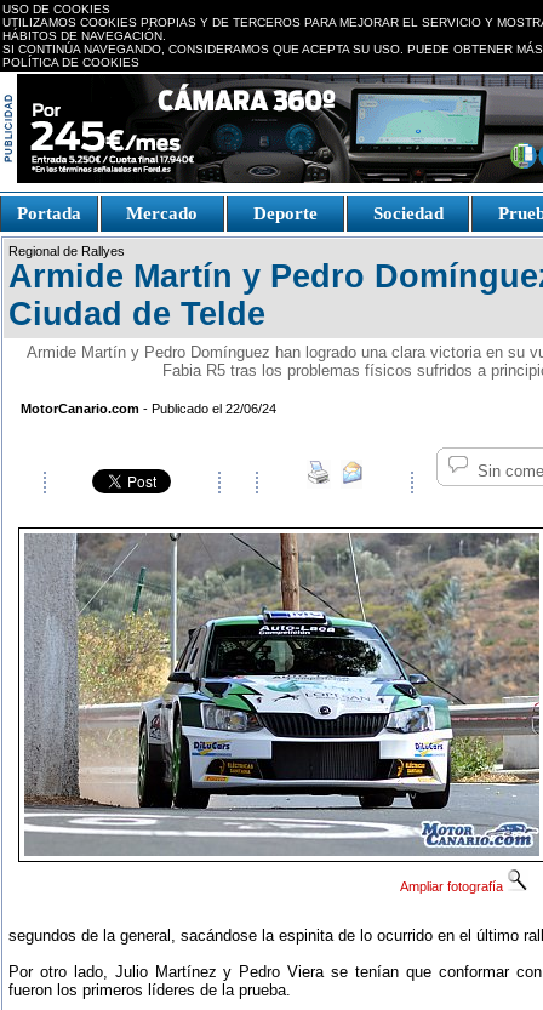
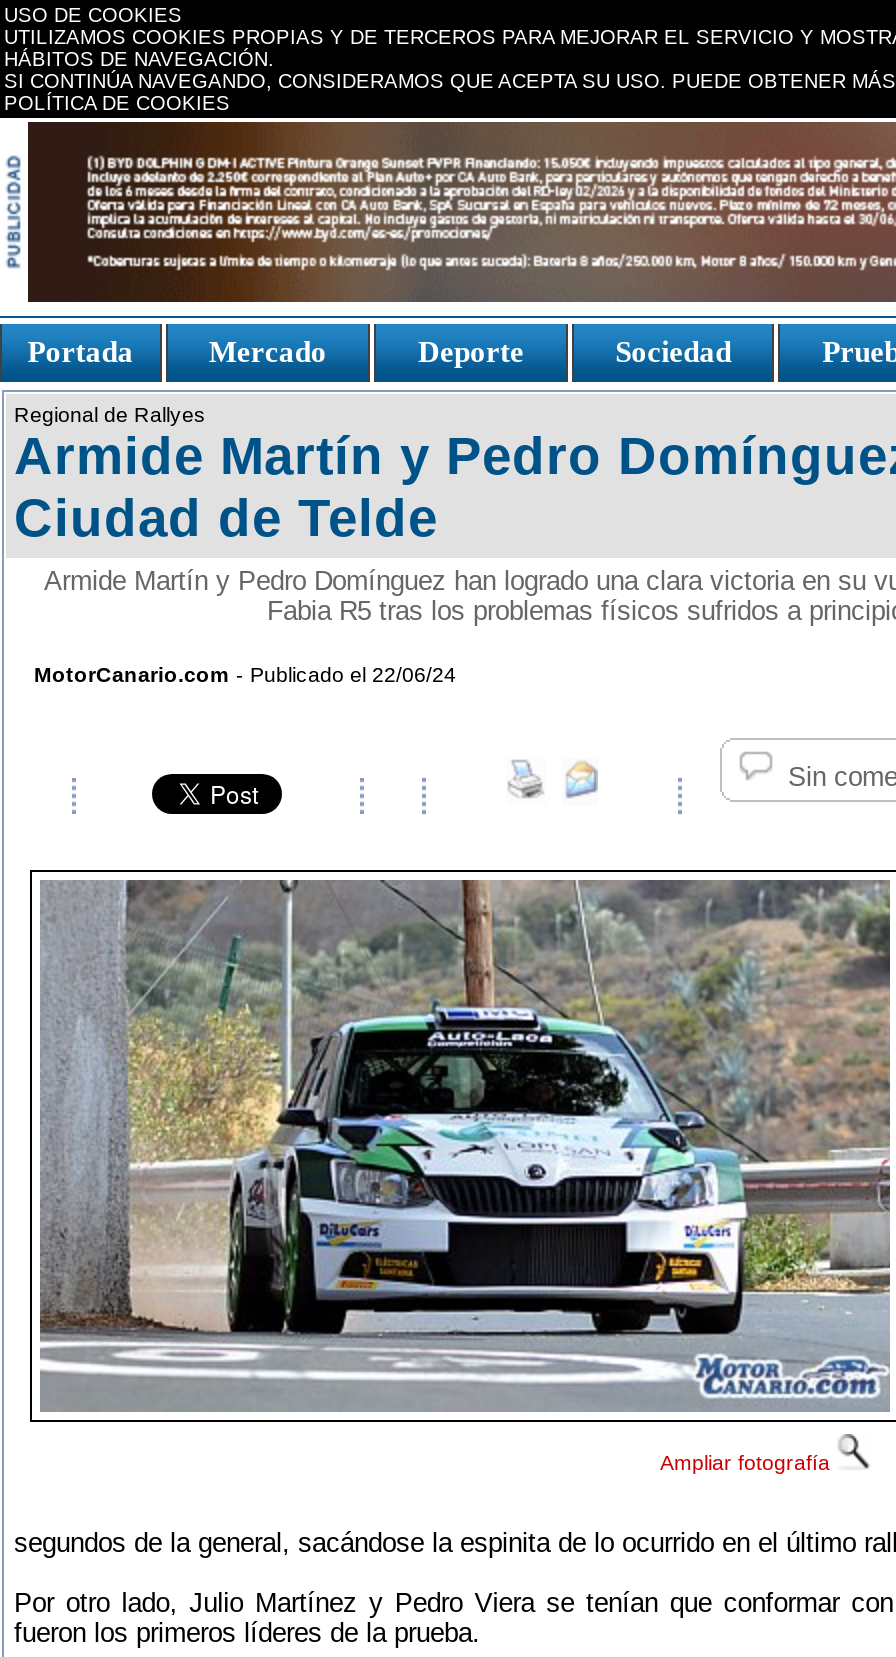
[17,74,539,184] [image] -> [28,122,890,304] [image]

